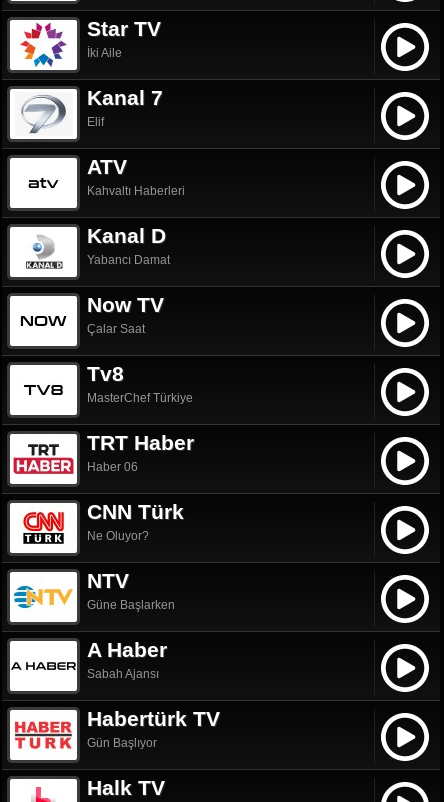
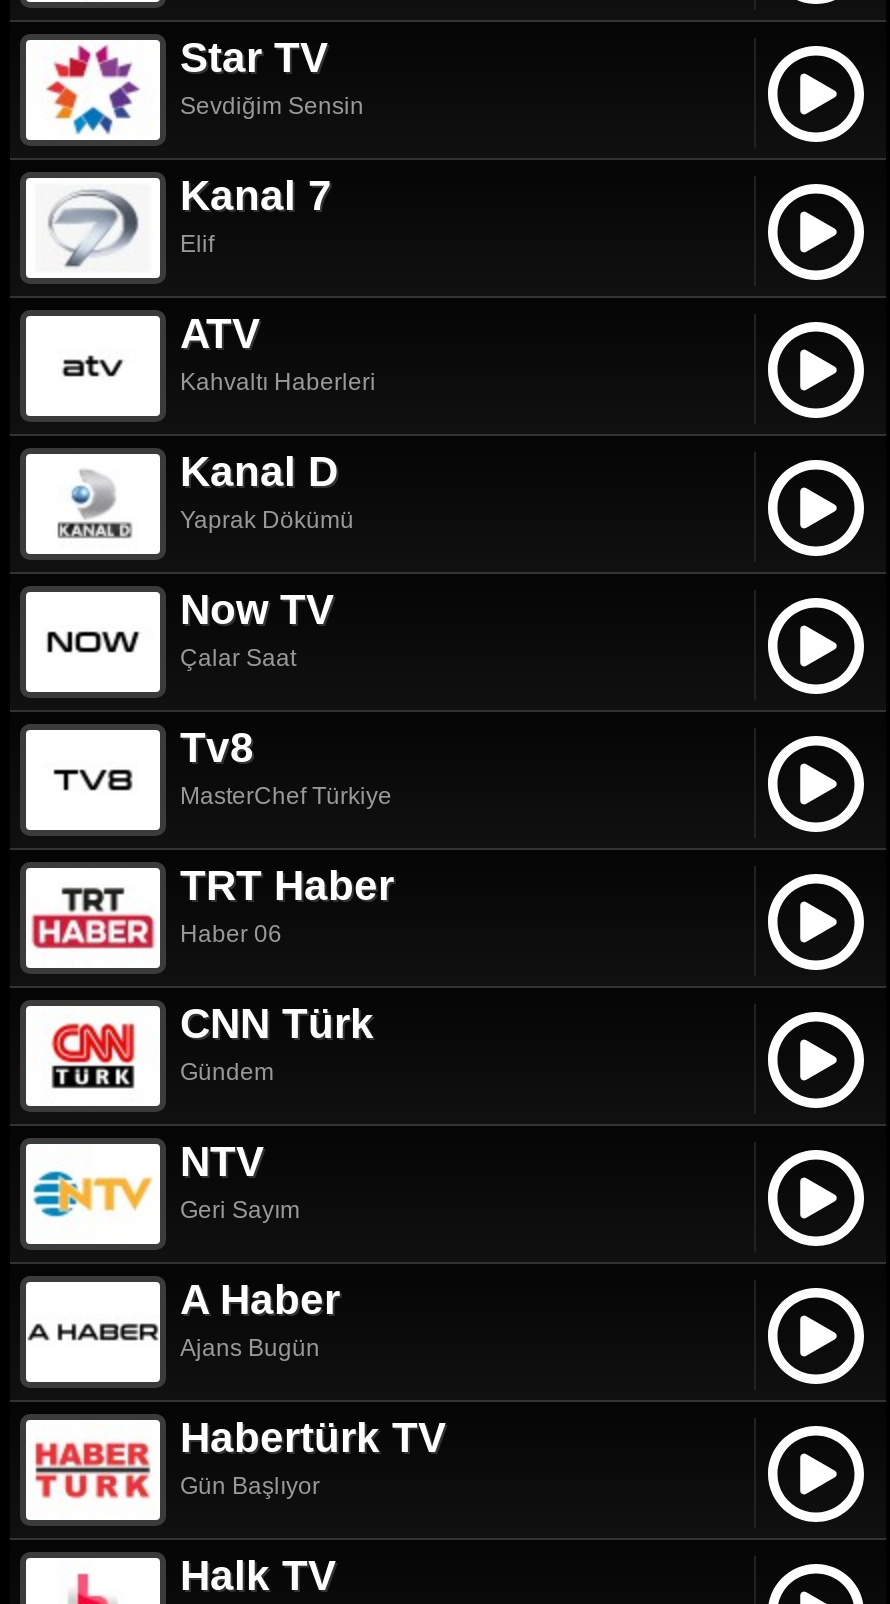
[87,46,122,60] İki Aile -> [180,92,364,120] Sevdiğim Sensin
[87,253,170,267] Yabancı Damat -> [180,506,354,534] Yaprak Dökümü
[87,529,149,543] Ne Oluyor? -> [180,1058,274,1086] Gündem
[87,598,175,612] Güne Başlarken -> [180,1196,300,1224] Geri Sayım
[87,667,159,681] Sabah Ajansı -> [180,1334,320,1362] Ajans Bugün

